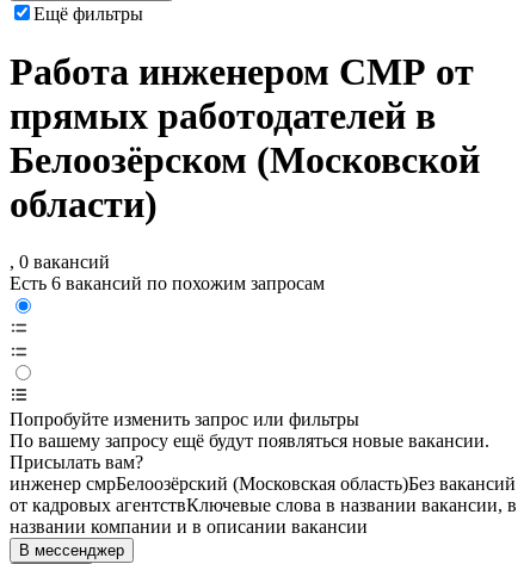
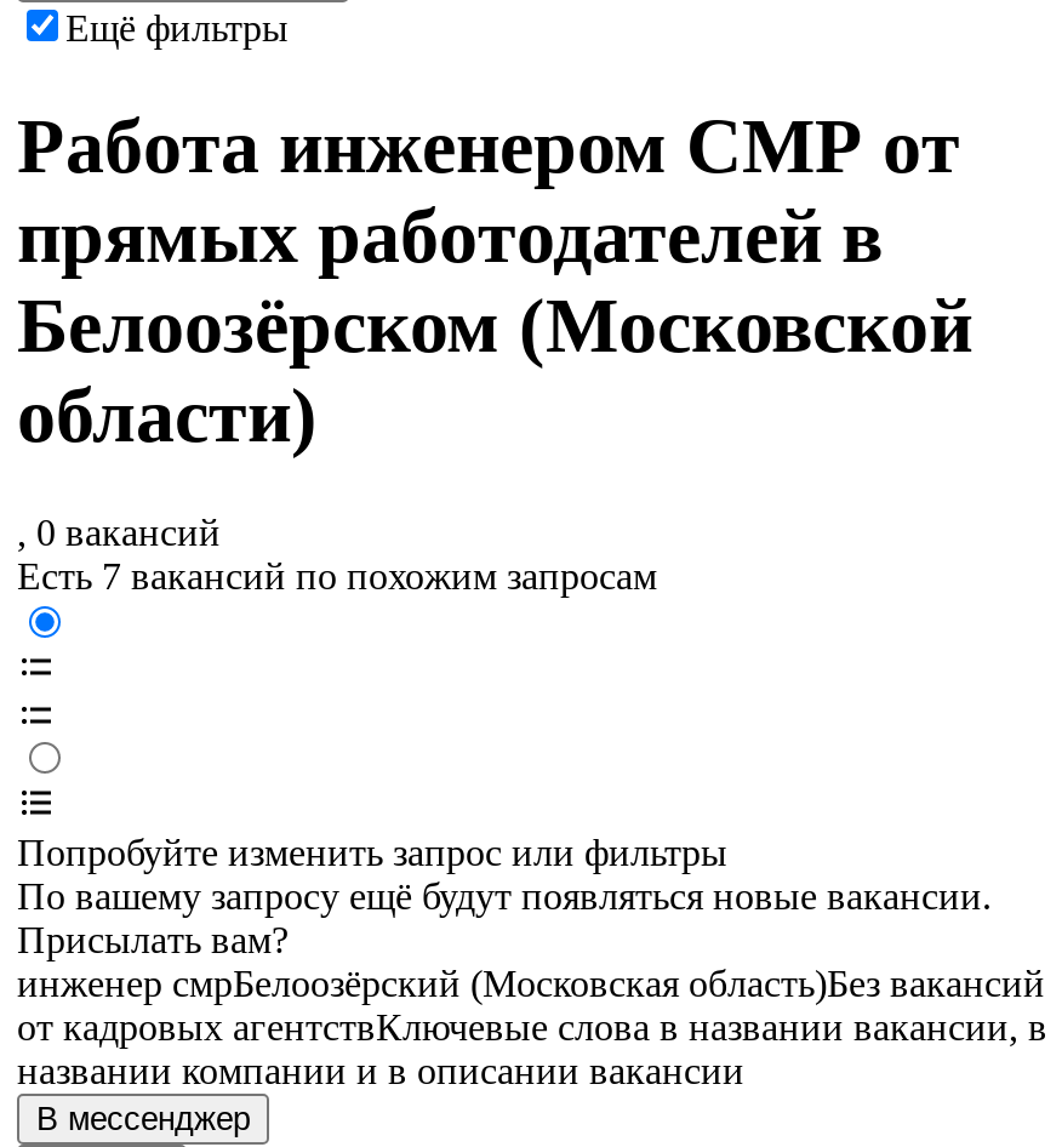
[10,274,325,294] Есть 6 вакансий по похожим запросам -> [17,557,657,598] Есть 7 вакансий по похожим запросам

